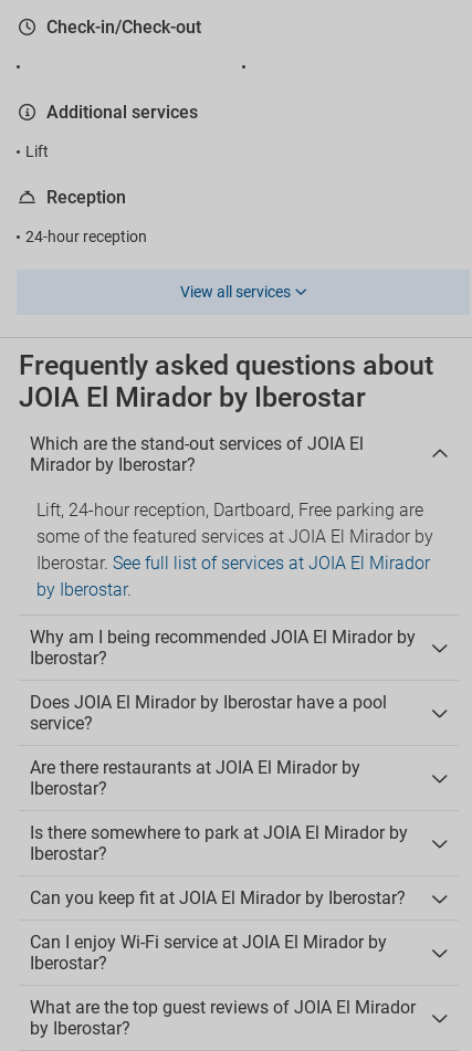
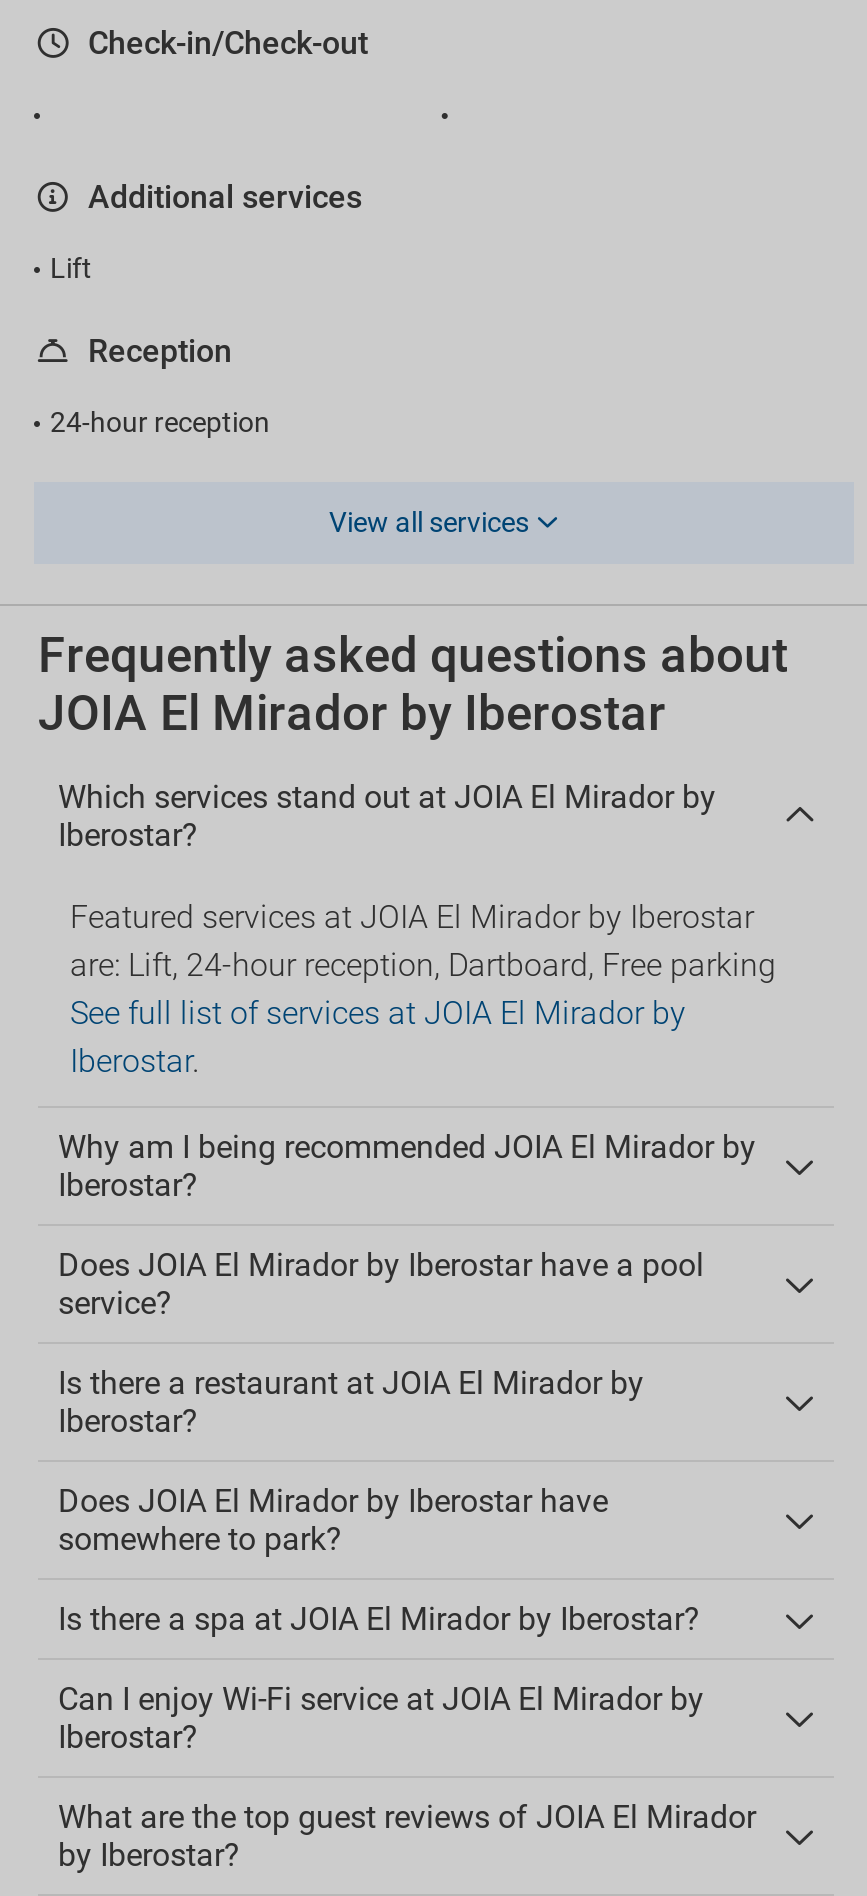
[30,433,364,475] Which are the stand-out services of JOIA El | Mirador by Iberostar? -> [58,778,716,854] Which services stand out at JOIA El Mirador by | Iberostar?
[36,500,433,600] Lift, 24-hour reception, Dartboard, Free parking are | some of the featured services at JOIA El Mirador by | Iberostar. See full list of services at JOIA El Mirador | by Iberostar. -> [70,898,776,1080] Featured services at JOIA El Mirador by Iberostar | are: Lift, 24-hour reception, Dartboard, Free parking | See full list of services at JOIA El Mirador by | Iberostar.
[30,757,360,778] Are there restaurants at JOIA El Mirador by -> [58,1364,644,1402] Is there a restaurant at JOIA El Mirador by
[30,822,408,864] Is there somewhere to park at JOIA El Mirador by | Iberostar? -> [58,1482,608,1558] Does JOIA El Mirador by Iberostar have | somewhere to park?
[30,887,406,908] Can you keep fit at JOIA El Mirador by Iberostar? -> [58,1600,700,1638] Is there a spa at JOIA El Mirador by Iberostar?

